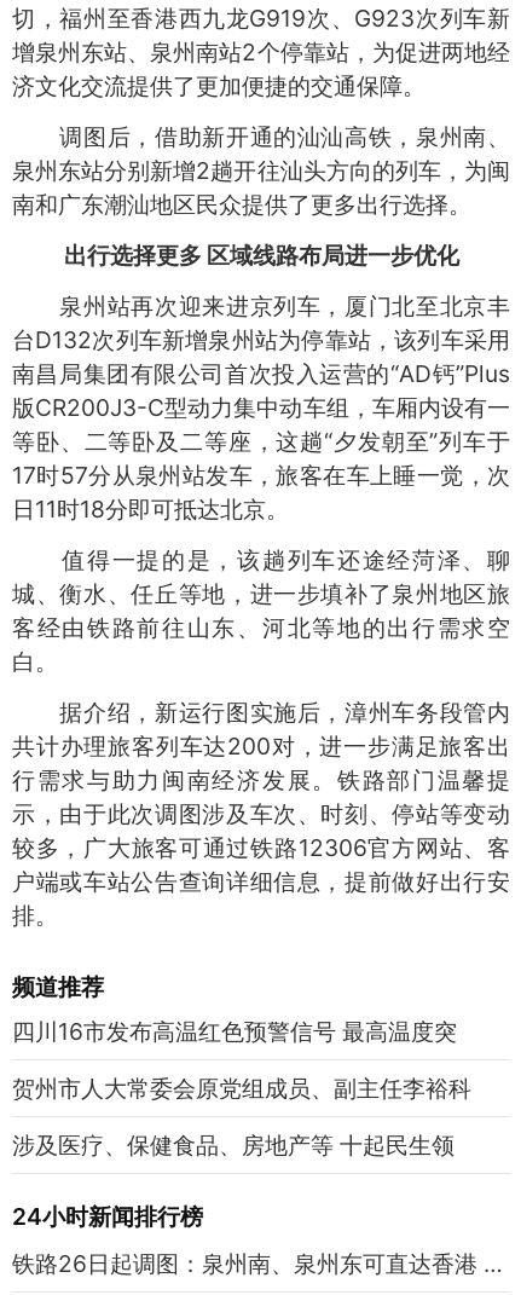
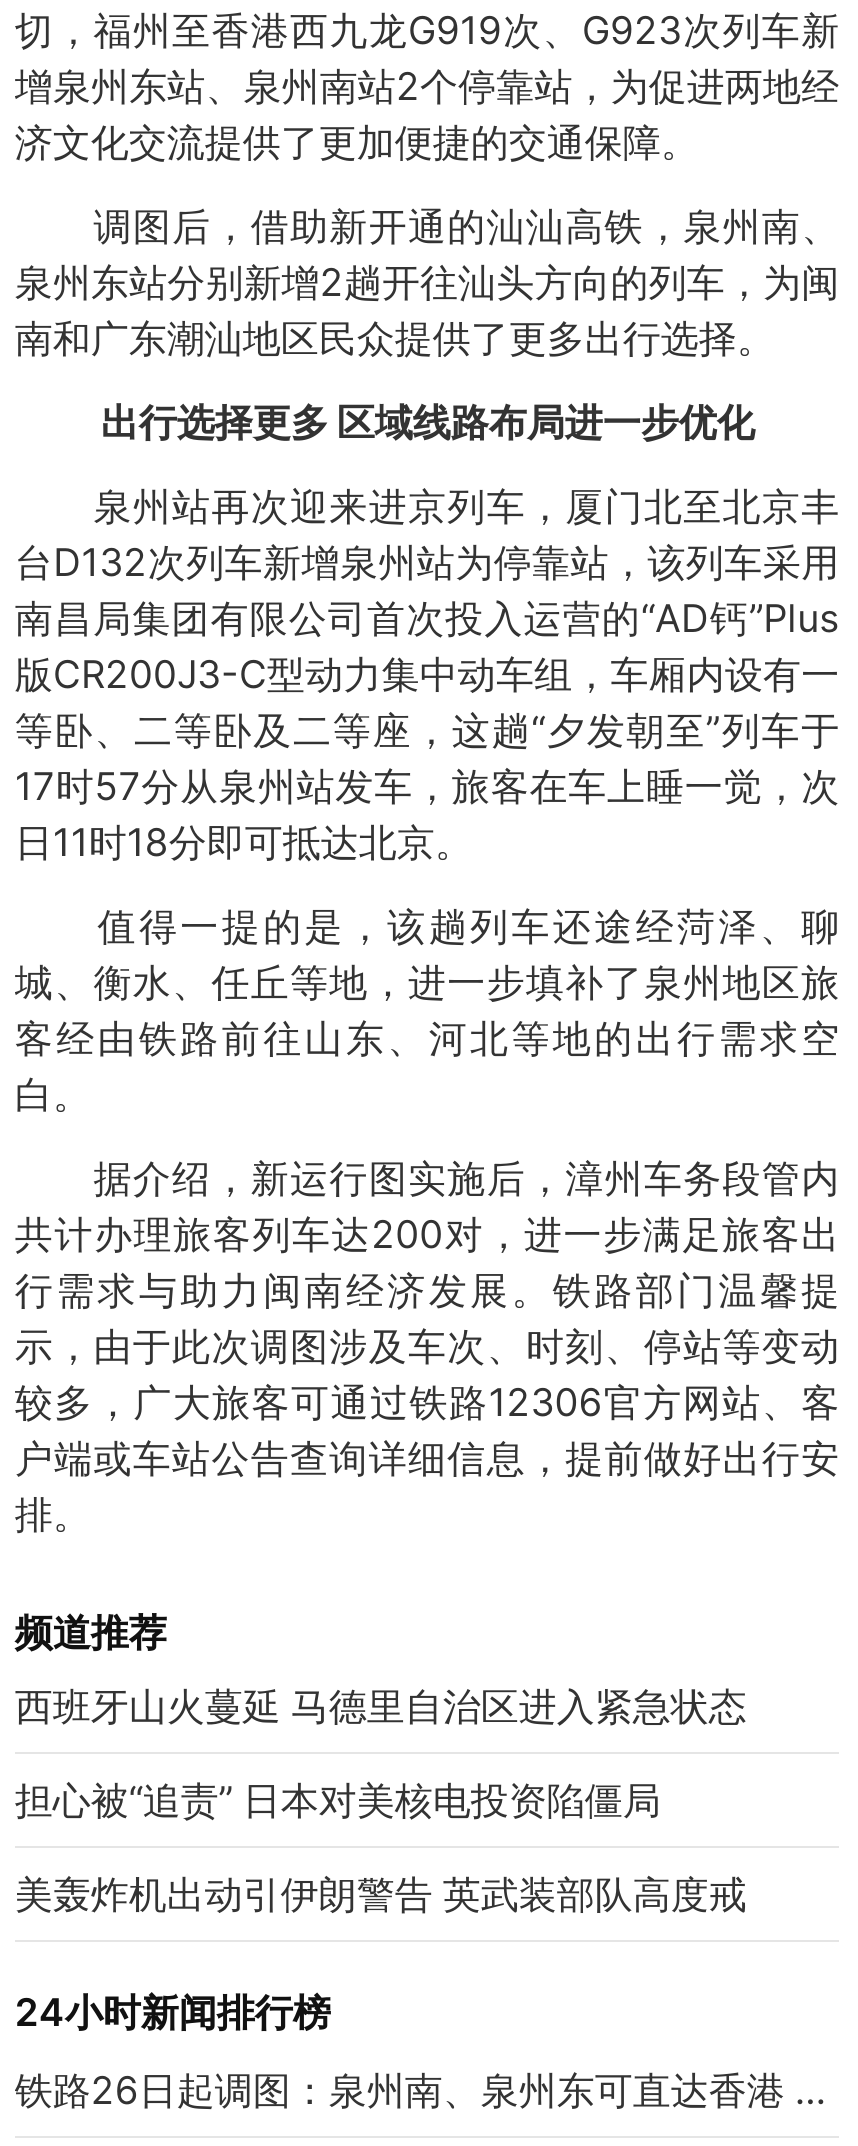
[12,1017,457,1046] 四川16市发布高温红色预警信号 最高温度突 -> [15,1682,747,1730] 西班牙山火蔓延 马德里自治区进入紧急状态
[12,1073,471,1103] 贺州市人大常委会原党组成员、副主任李裕科 -> [15,1776,661,1824] 担心被“追责” 日本对美核电投资陷僵局
[12,1130,454,1159] 涉及医疗、保健食品、房地产等 十起民生领 -> [15,1869,747,1917] 美轰炸机出动引伊朗警告 英武装部队高度戒

